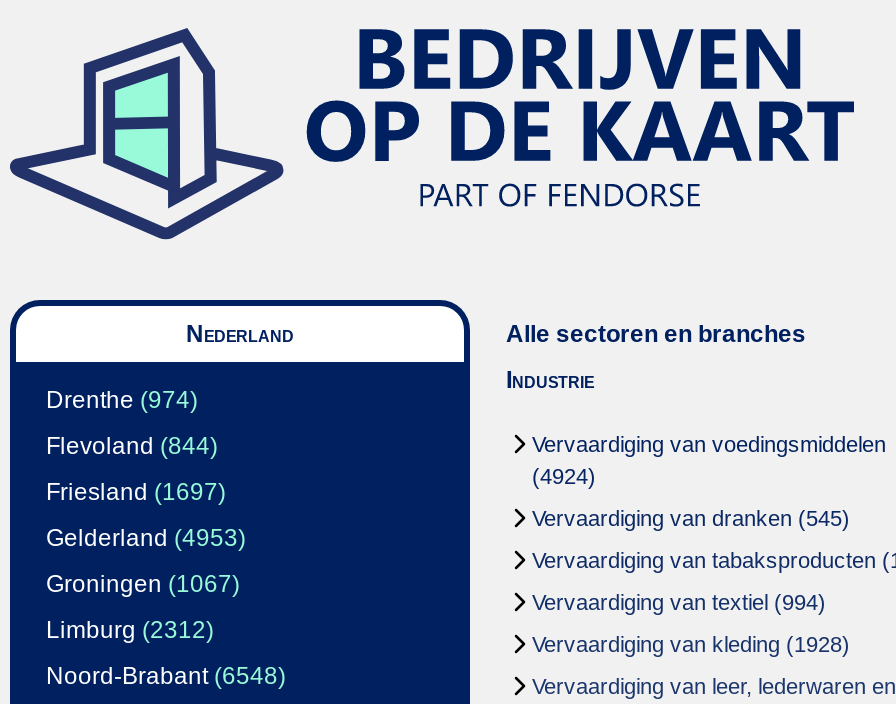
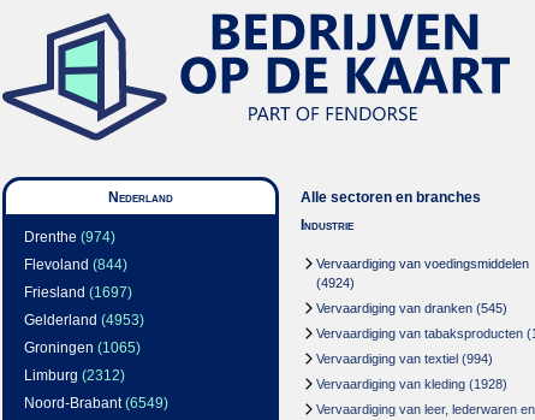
[46,571,240,599] Groningen (1067) -> [24,340,141,357] Groningen (1065)
[46,663,286,691] Noord-Brabant (6548) -> [24,395,168,412] Noord-Brabant (6549)

